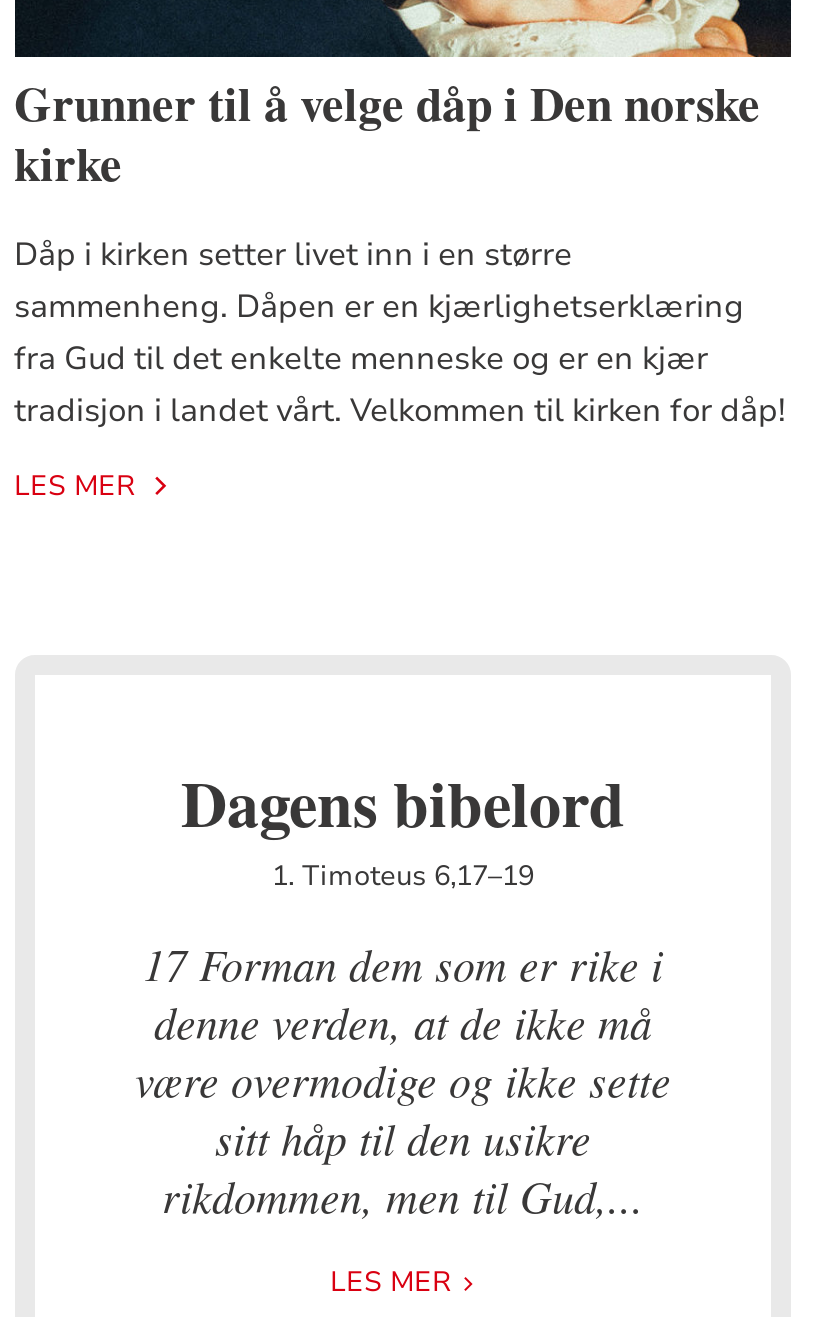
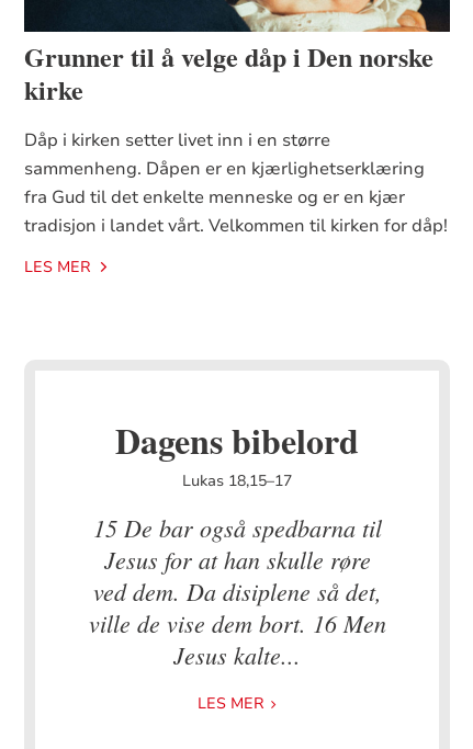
[272,857,534,895] 1. Timoteus 6,17–19 -> [182,470,292,491] Lukas 18,15–17
[135,932,671,1224] 17 Forman dem som er rike i | denne verden, at de ikke må | være overmodige og ikke sette | sitt håp til den usikre | rikdommen, men til Gud,... -> [88,511,386,671] 15 De bar også spedbarna til | Jesus for at han skulle røre | ved dem. Da disiplene så det, | ville de vise dem bort. 16 Men | Jesus kalte...

